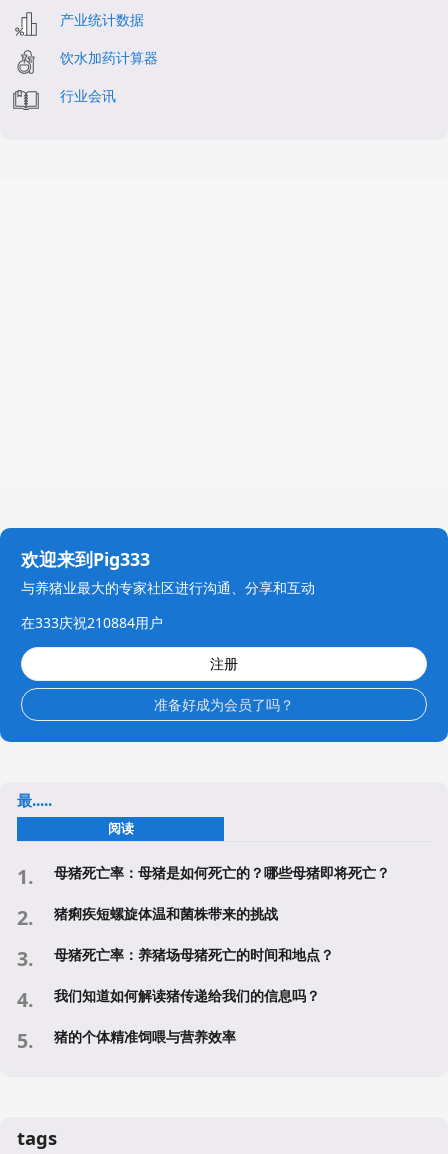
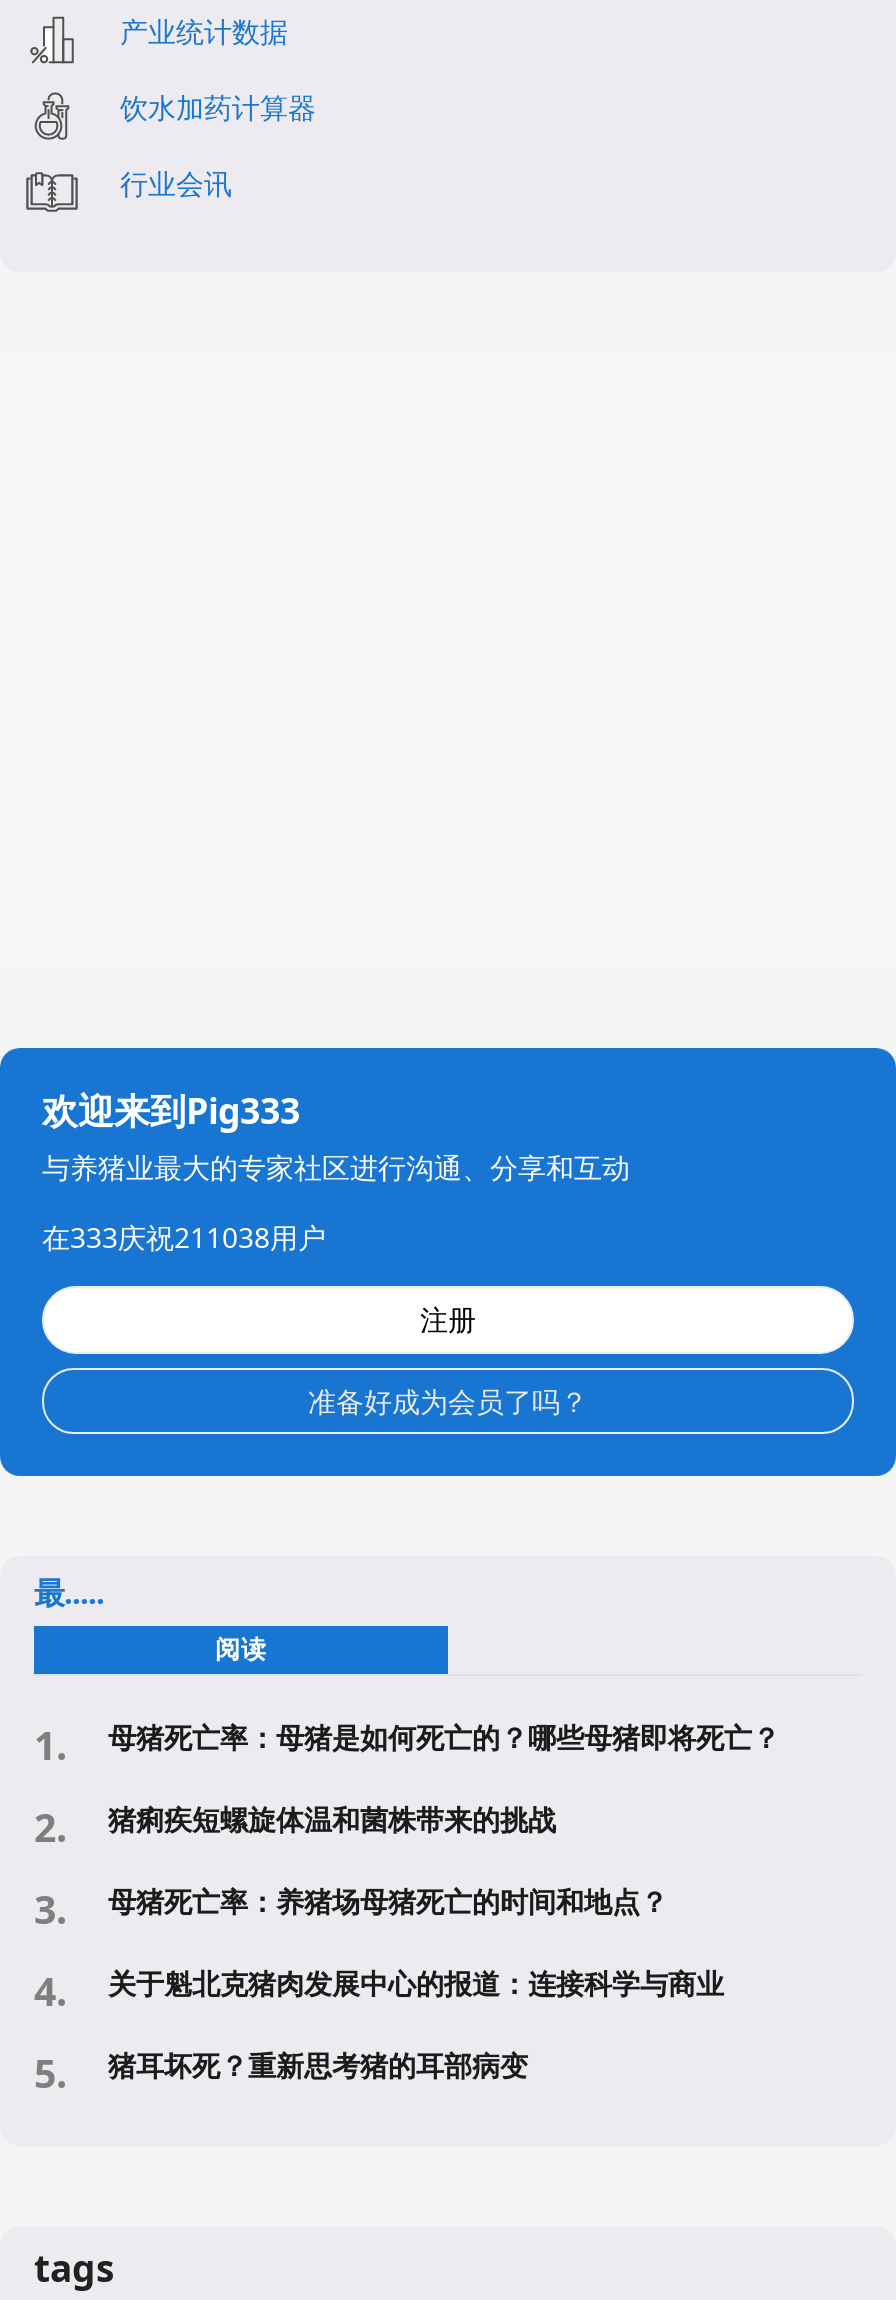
[21,613,163,632] 在333庆祝210884用户 -> [42,1218,326,1256] 在333庆祝211038用户
[54,986,320,1005] 我们知道如何解读猪传递给我们的信息吗？ -> [108,1964,724,2002] 关于魁北克猪肉发展中心的报道：连接科学与商业
[54,1027,236,1046] 猪的个体精准饲喂与营养效率 -> [108,2046,528,2084] 猪耳坏死？重新思考猪的耳部病变

